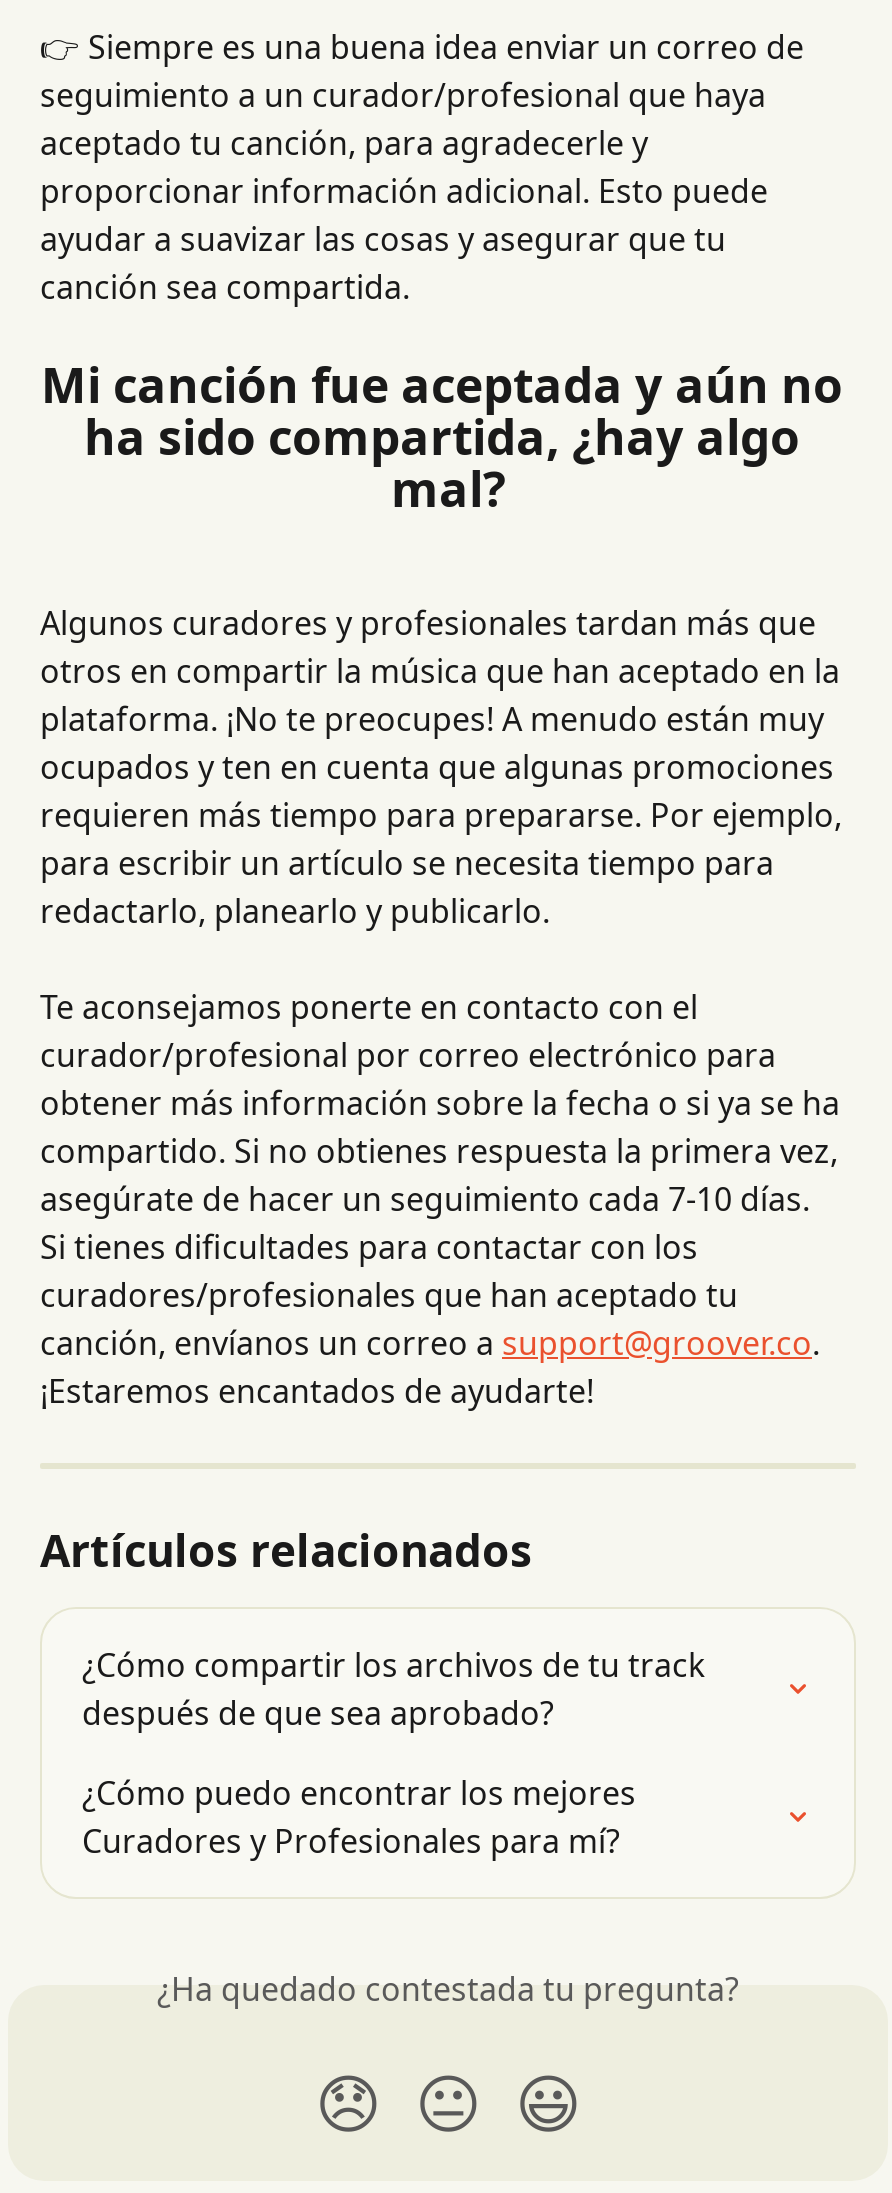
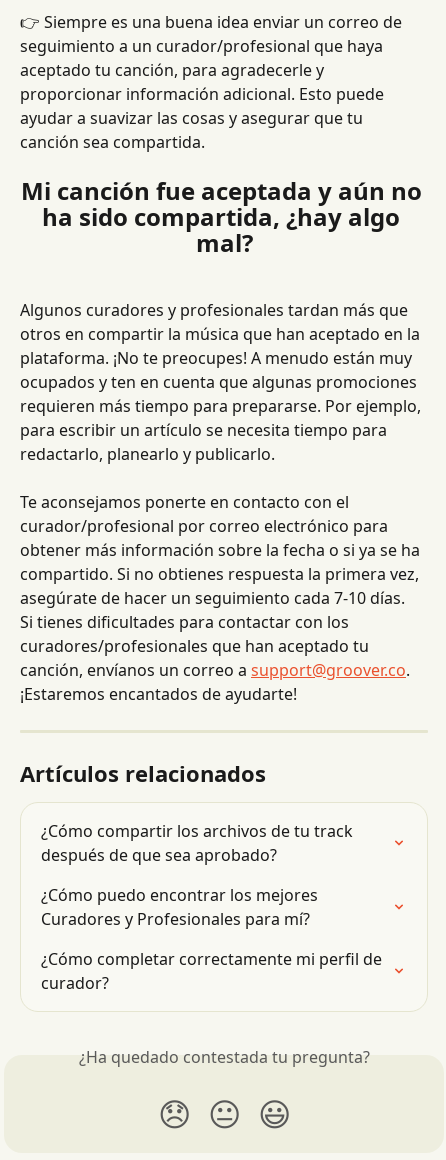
none -> [41,948,386,994] ¿Cómo completar correctamente mi perfil de | curador?

